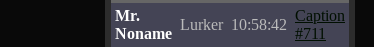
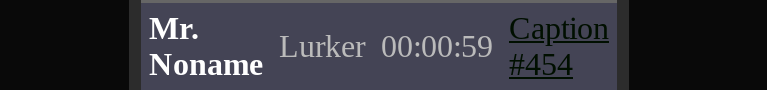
[180,16,287,33] Lurker 10:58:42 -> [279,29,493,63] Lurker 00:00:59
[295,25,326,42] #711 -> [509,47,573,81] #454

